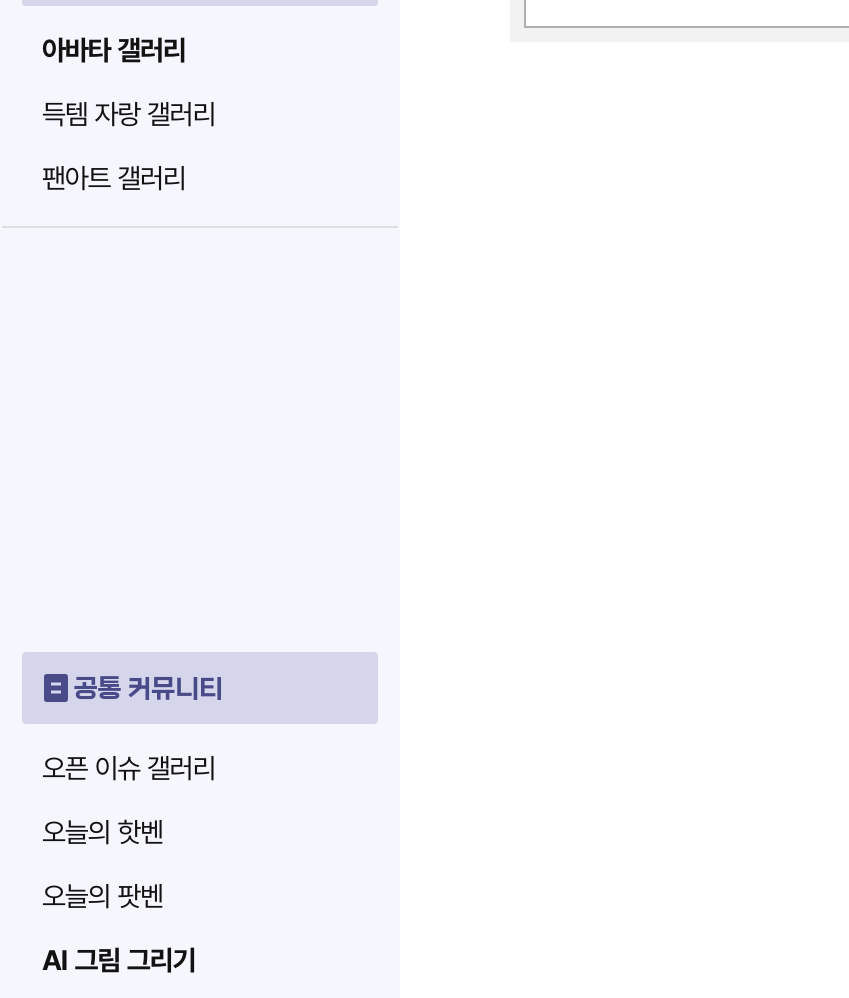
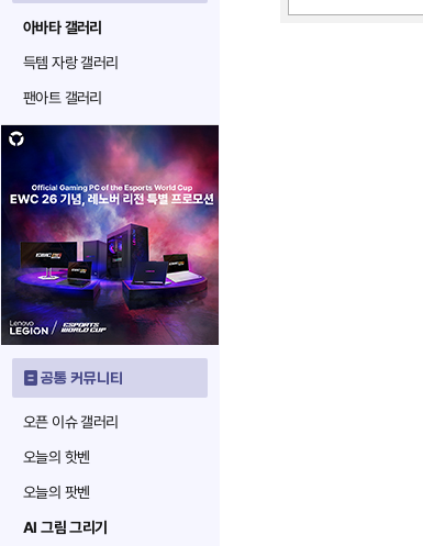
none -> [3,124,220,346] [image]

